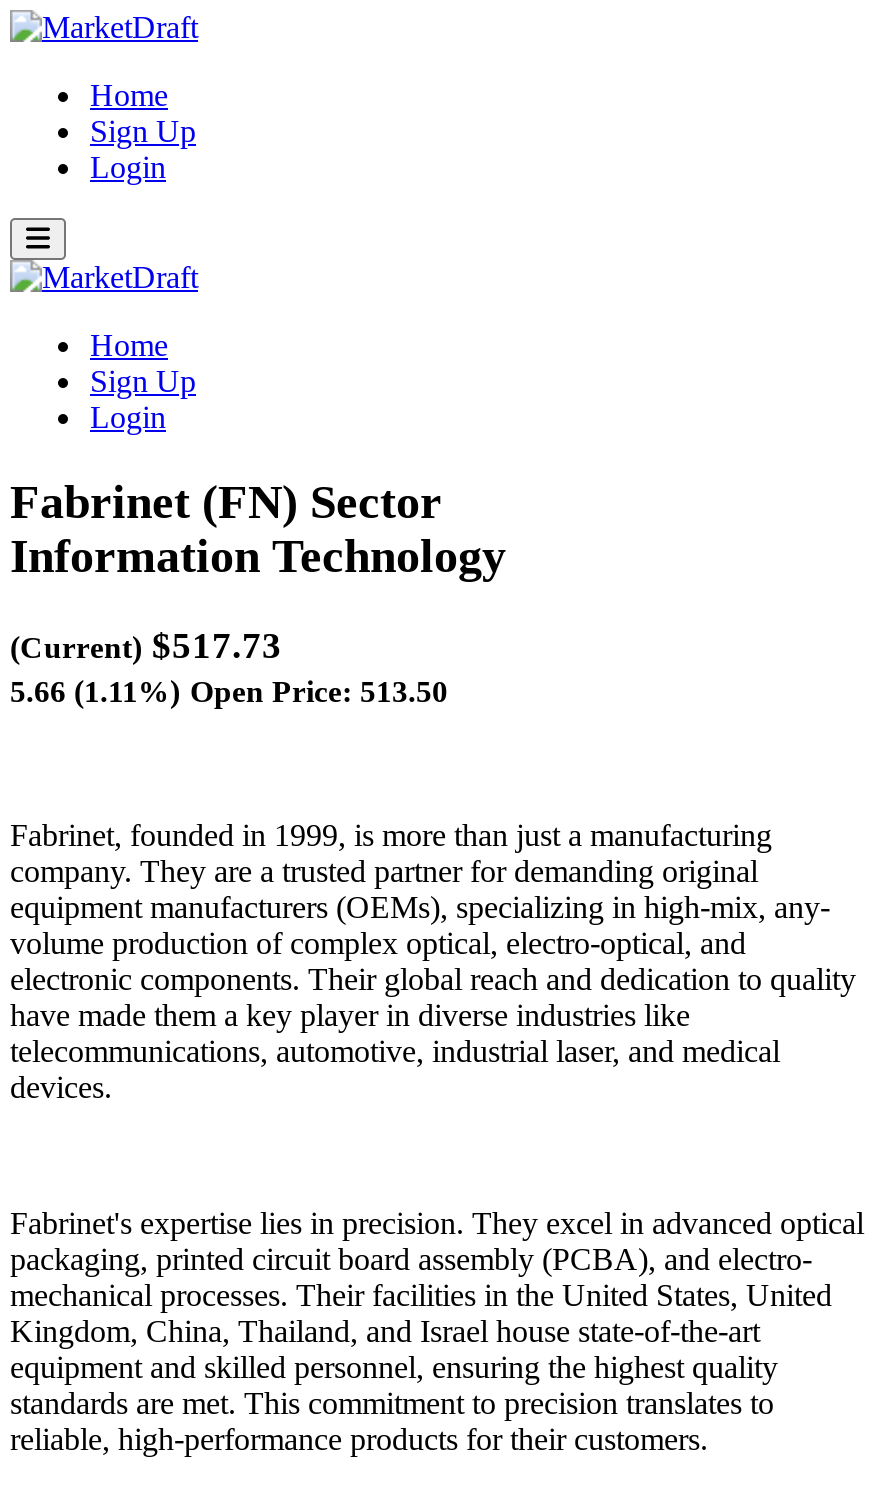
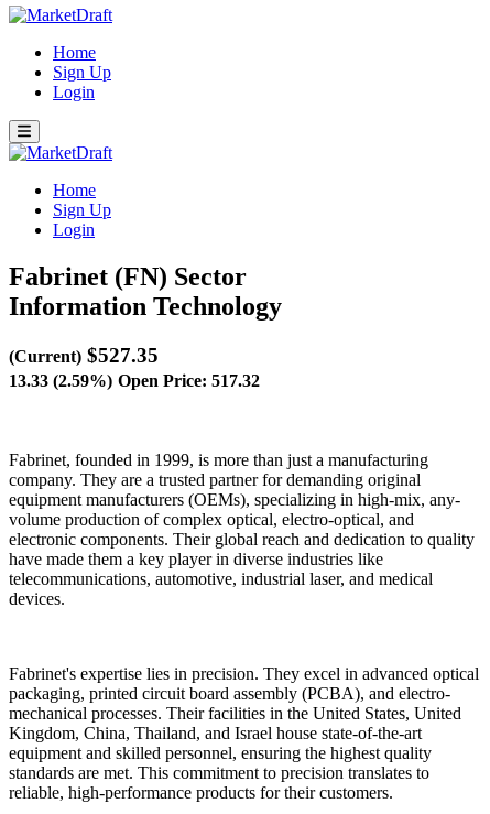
[10,624,282,666] (Current) $517.73 -> [9,343,159,367] (Current) $527.35
[10,674,448,708] 5.66 (1.11%) Open Price: 513.50 -> [9,371,260,390] 13.33 (2.59%) Open Price: 517.32

